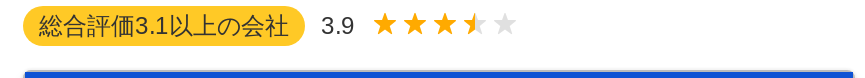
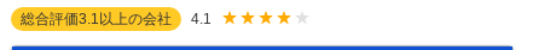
[39,11,355,40] 総合評価3.1以上の会社 3.9 -> [21,10,212,27] 総合評価3.1以上の会社 4.1

